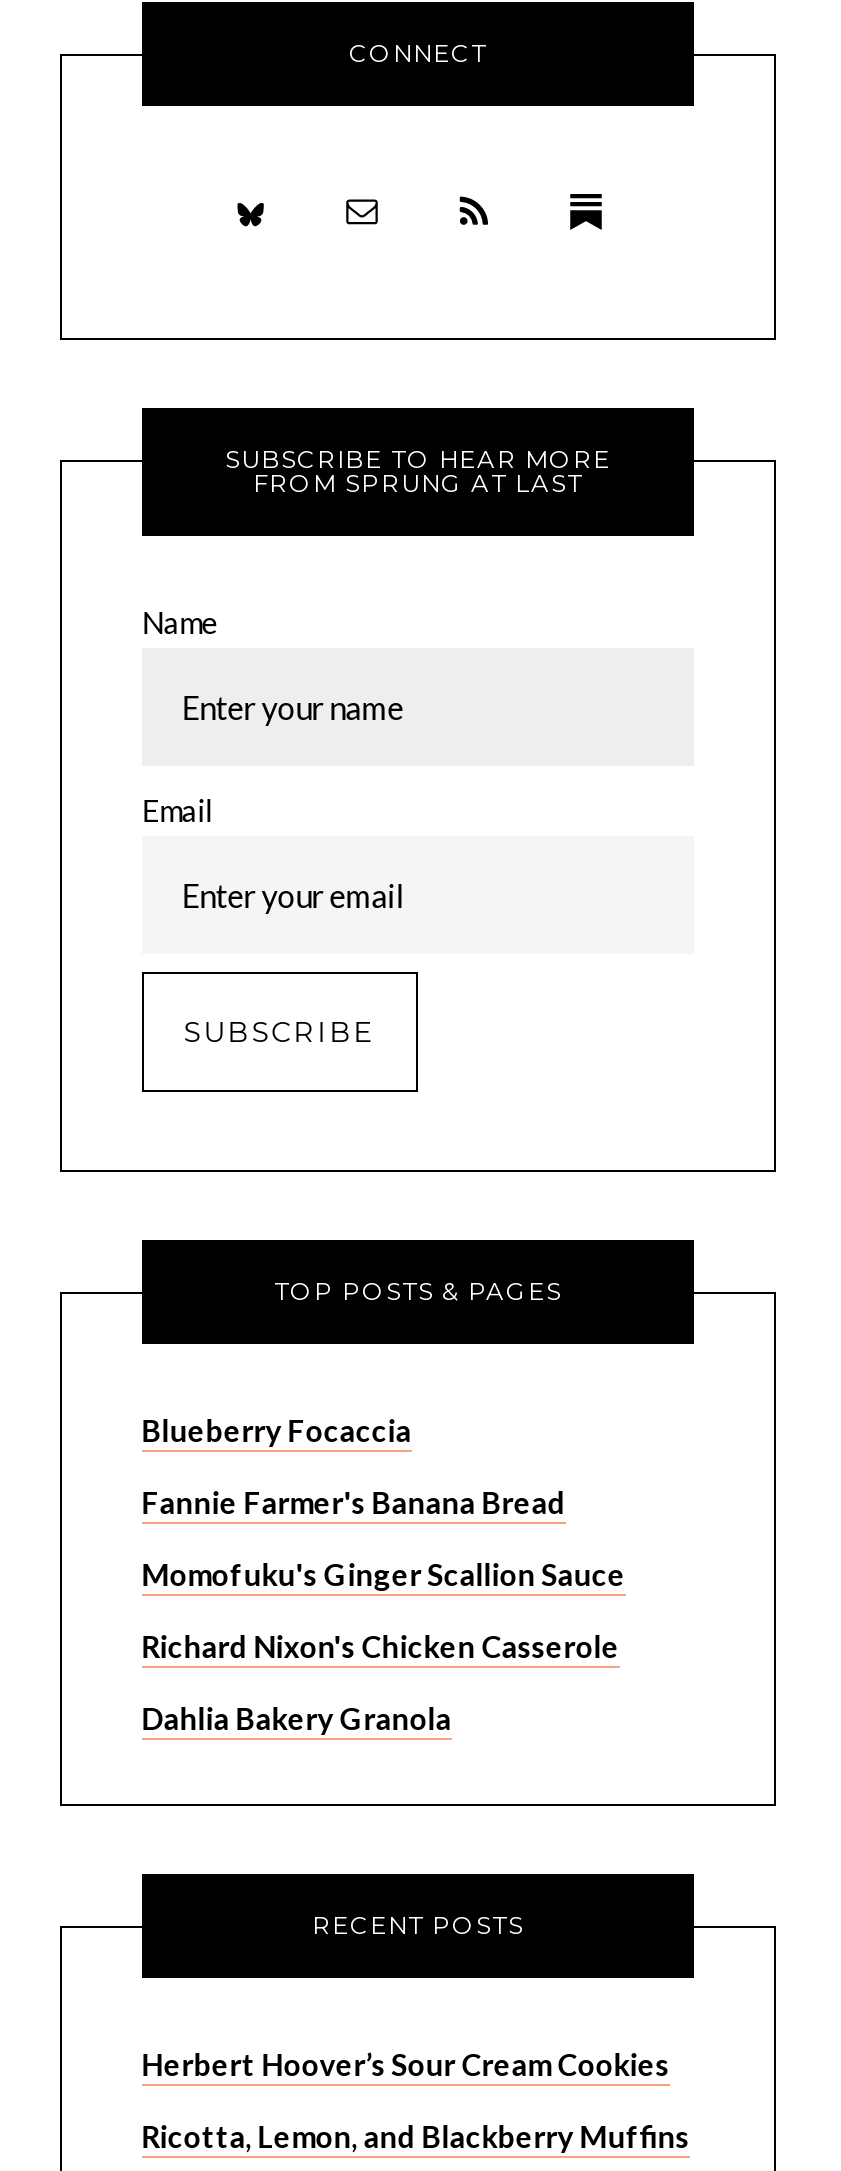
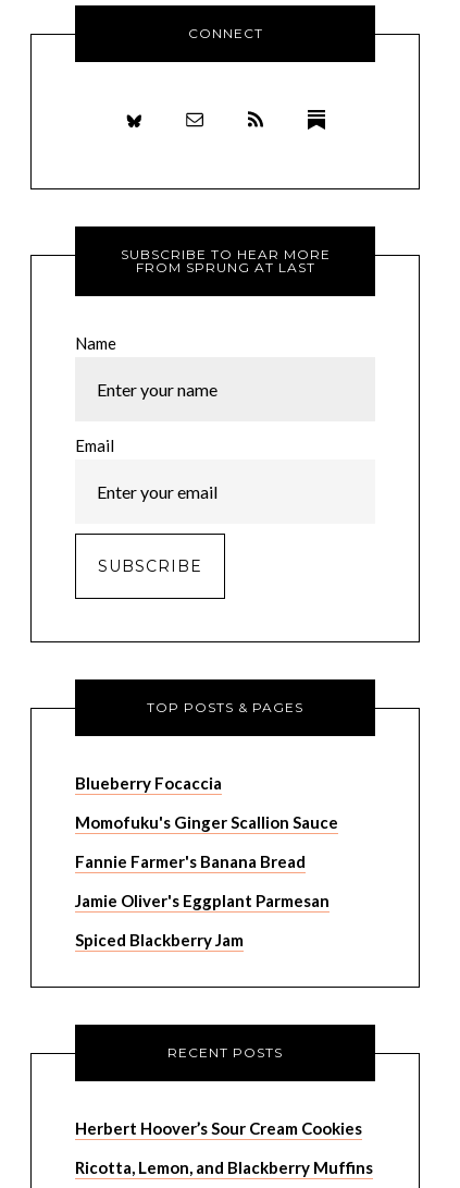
moved [142,1484,566,1520] -> [75,851,305,871]: Fannie Farmer's Banana Bread
moved [142,1556,626,1592] -> [75,812,338,832]: Momofuku's Ginger Scallion Sauce
[142,1628,620,1736] Richard Nixon's Chicken Casserole | Dahlia Bakery Granola -> [75,891,329,949] Jamie Oliver's Eggplant Parmesan | Spiced Blackberry Jam

